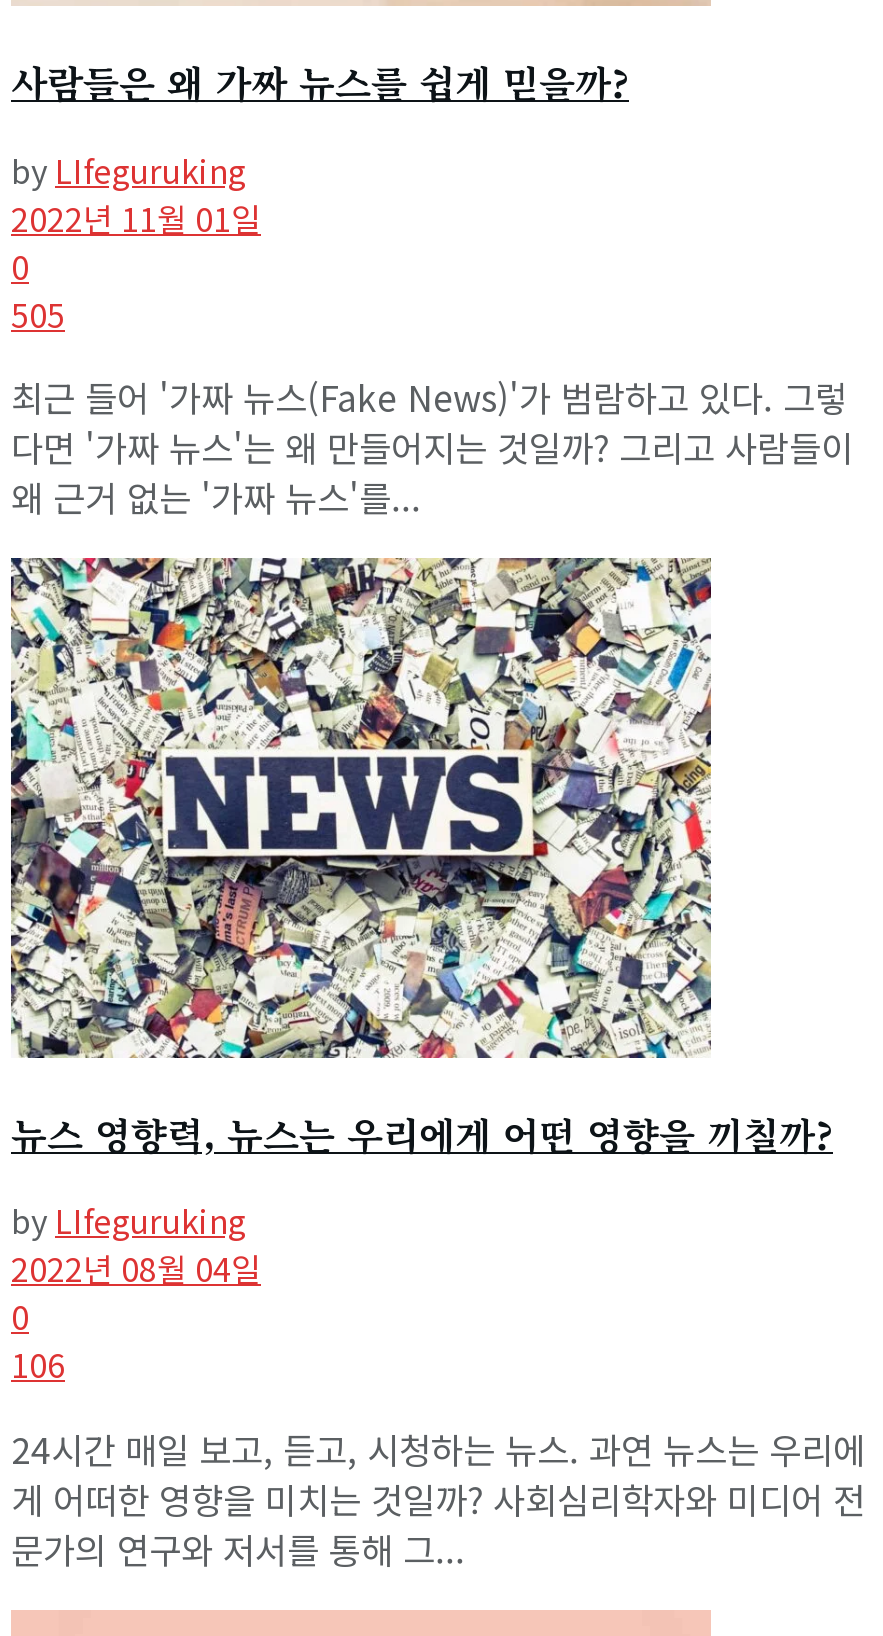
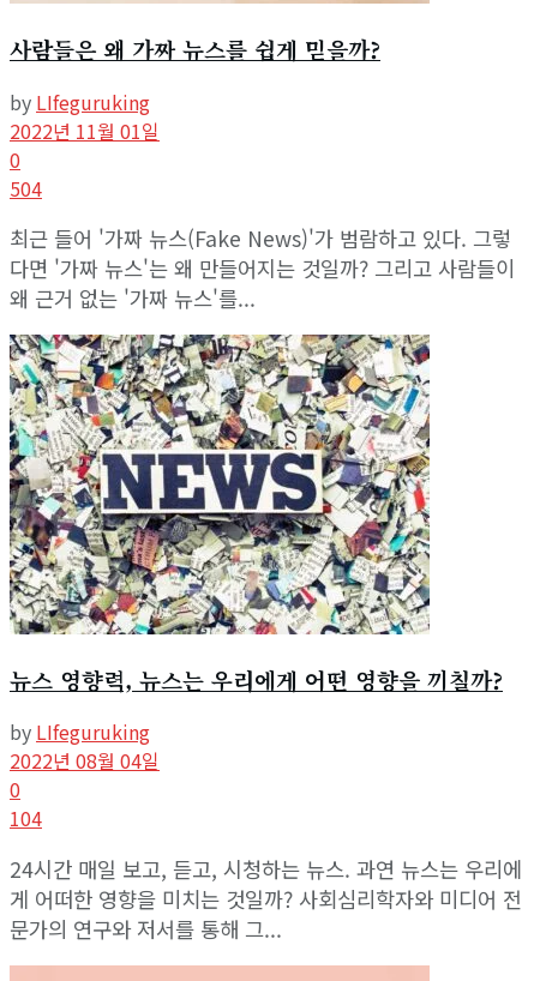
[11,290,65,338] 505 -> [10,174,42,202] 504
[11,1341,65,1389] 106 -> [10,804,42,833] 104

